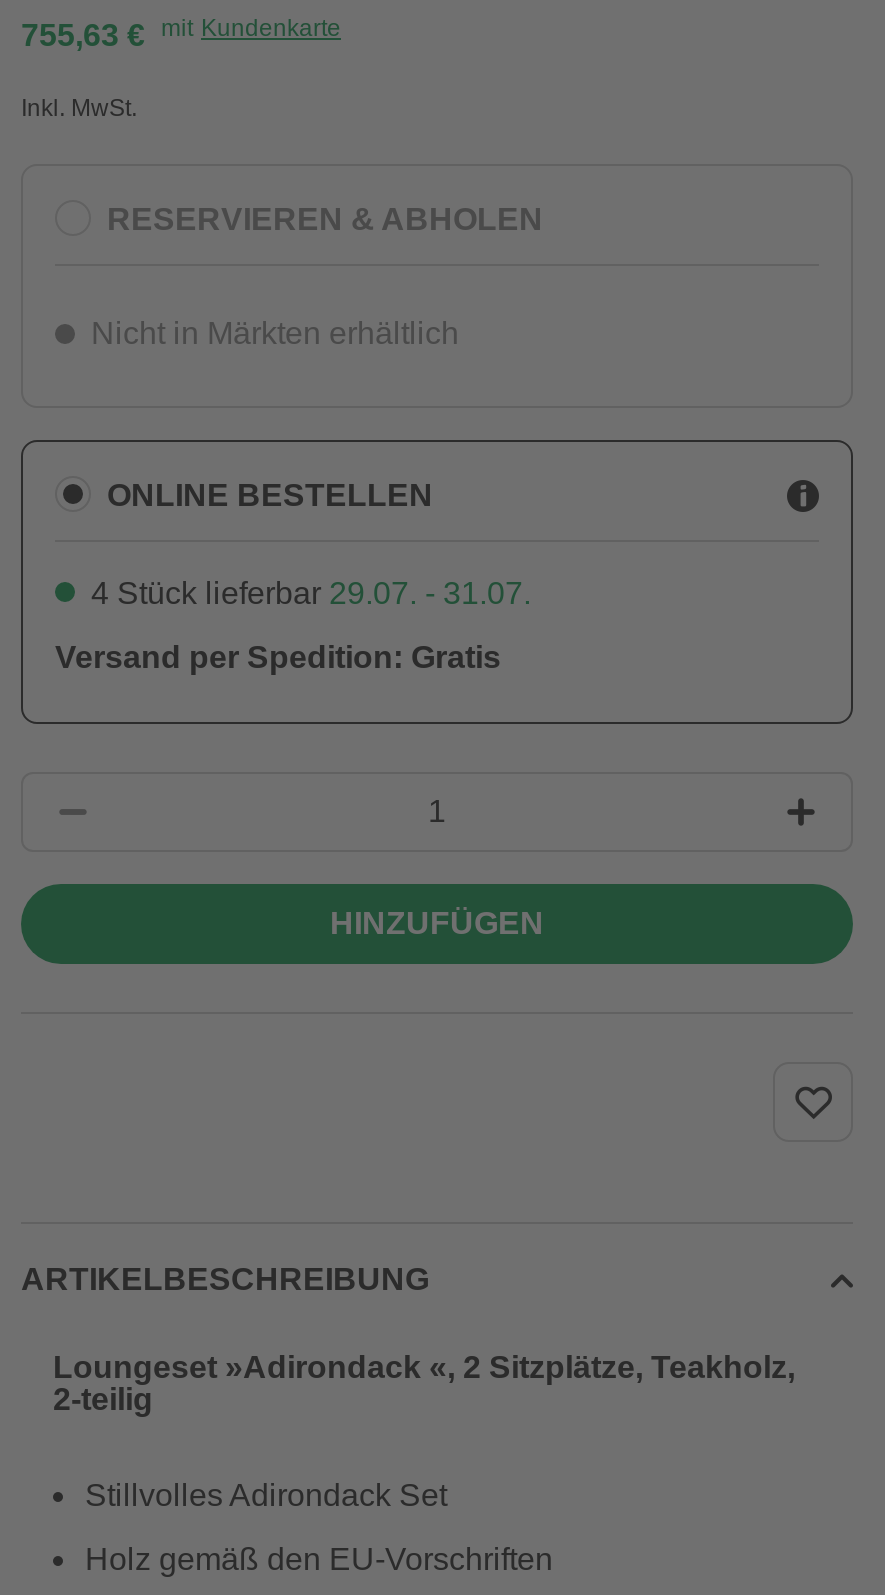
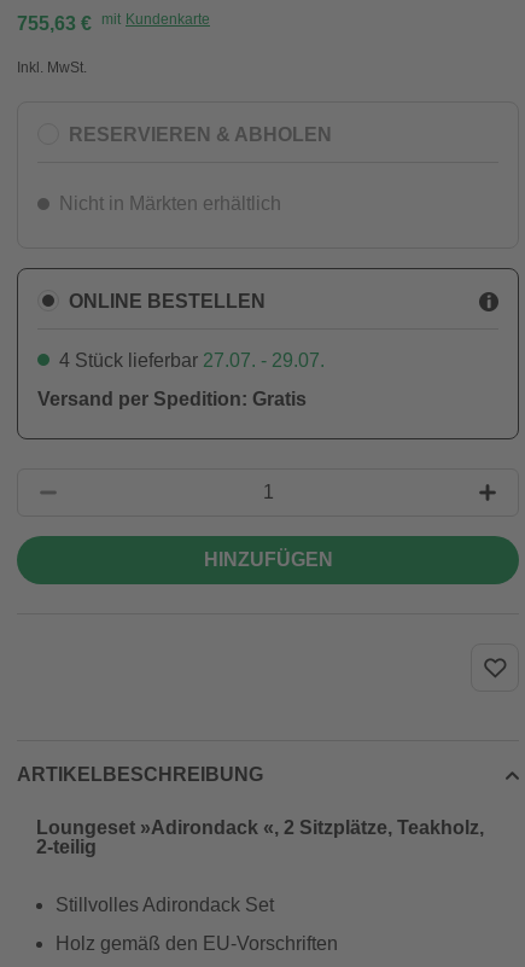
[91,576,531,610] 4 Stück lieferbar 29.07. - 31.07. -> [59,350,325,371] 4 Stück lieferbar 27.07. - 29.07.

